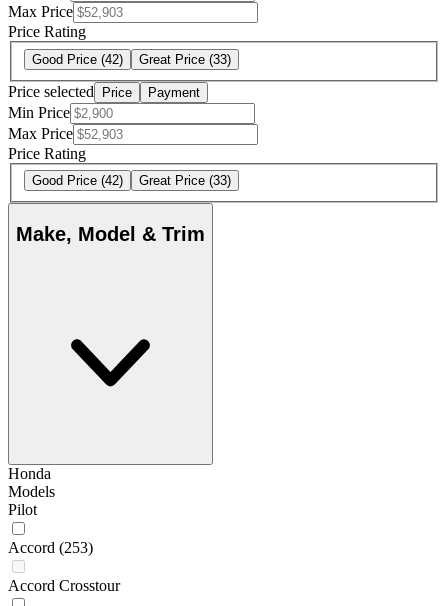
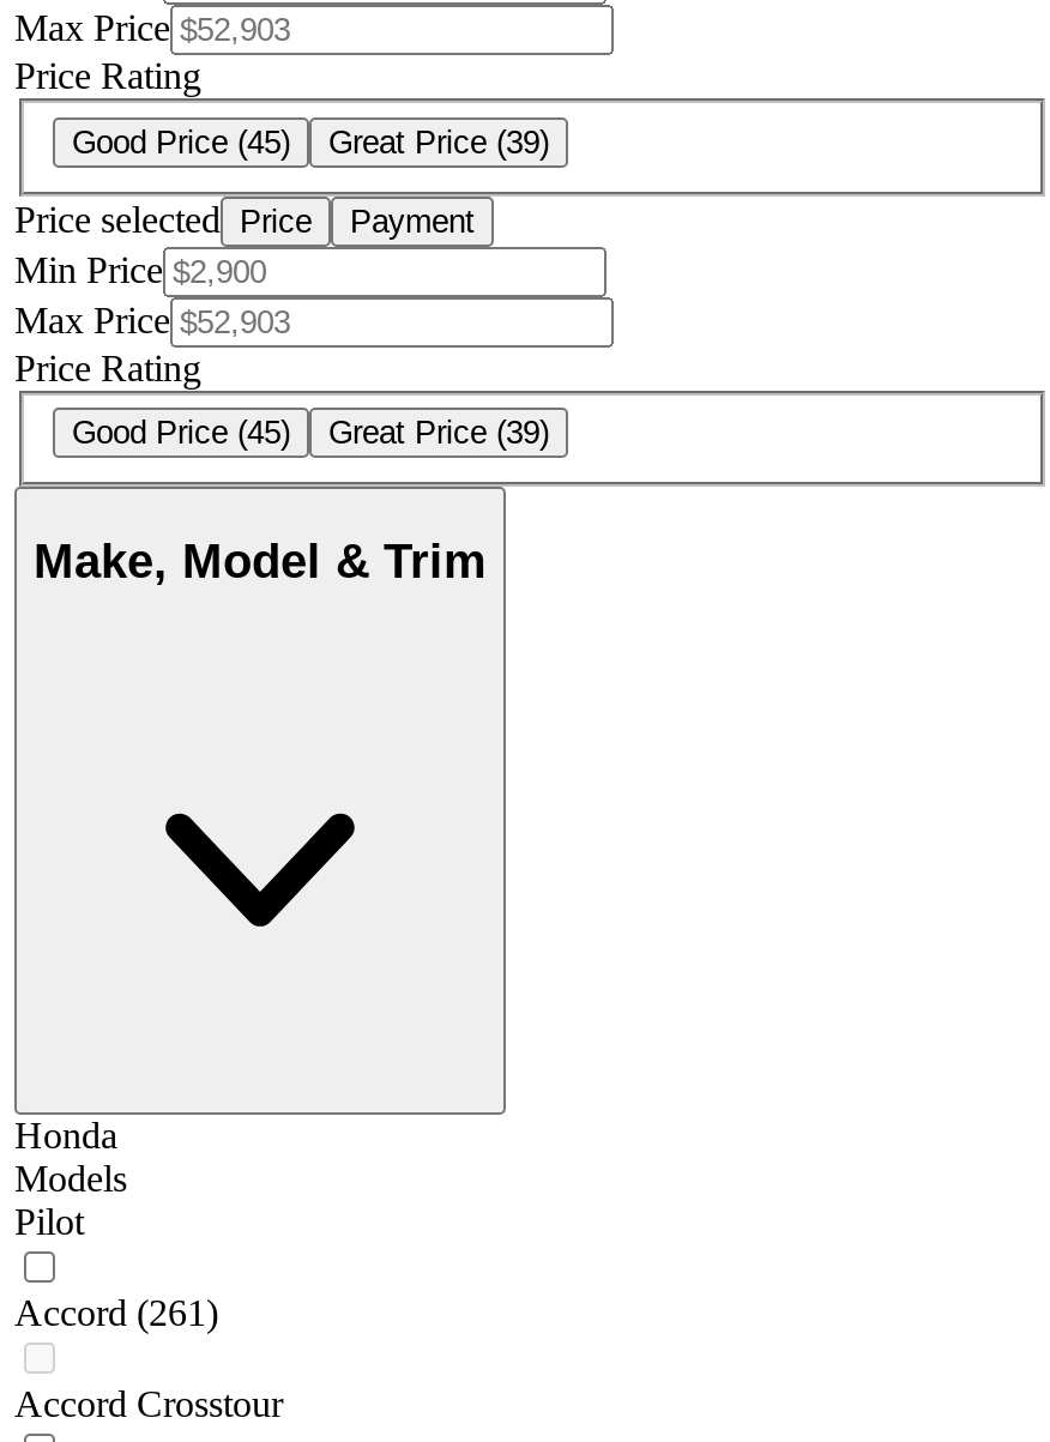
[32,52,123,67] Good Price (42) -> [72,124,290,160] Good Price (45)
[139,52,231,67] Great Price (33) -> [328,124,549,160] Great Price (39)
[32,173,123,188] Good Price (42) -> [72,416,290,452] Good Price (45)
[139,173,231,188] Great Price (33) -> [328,416,549,452] Great Price (39)
[8,539,93,556] Accord (253) -> [14,1293,218,1334] Accord (261)

